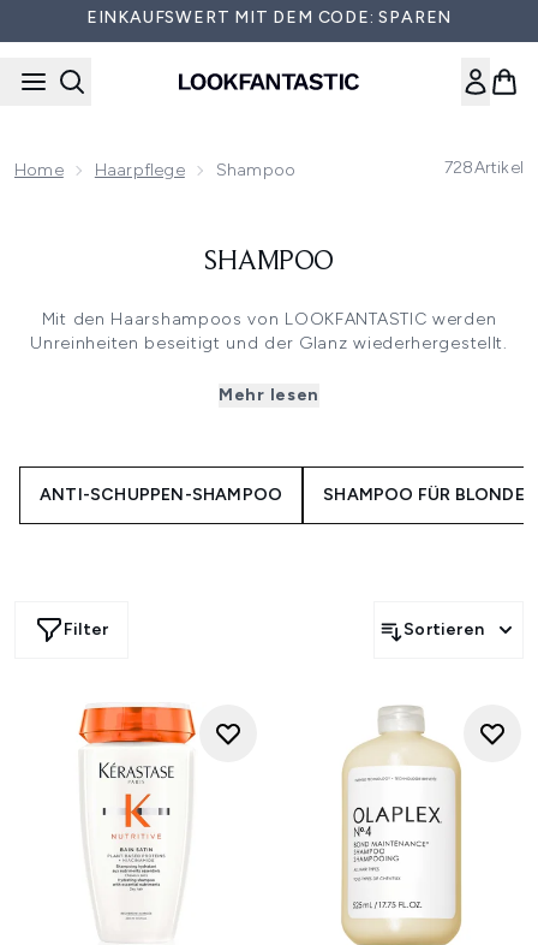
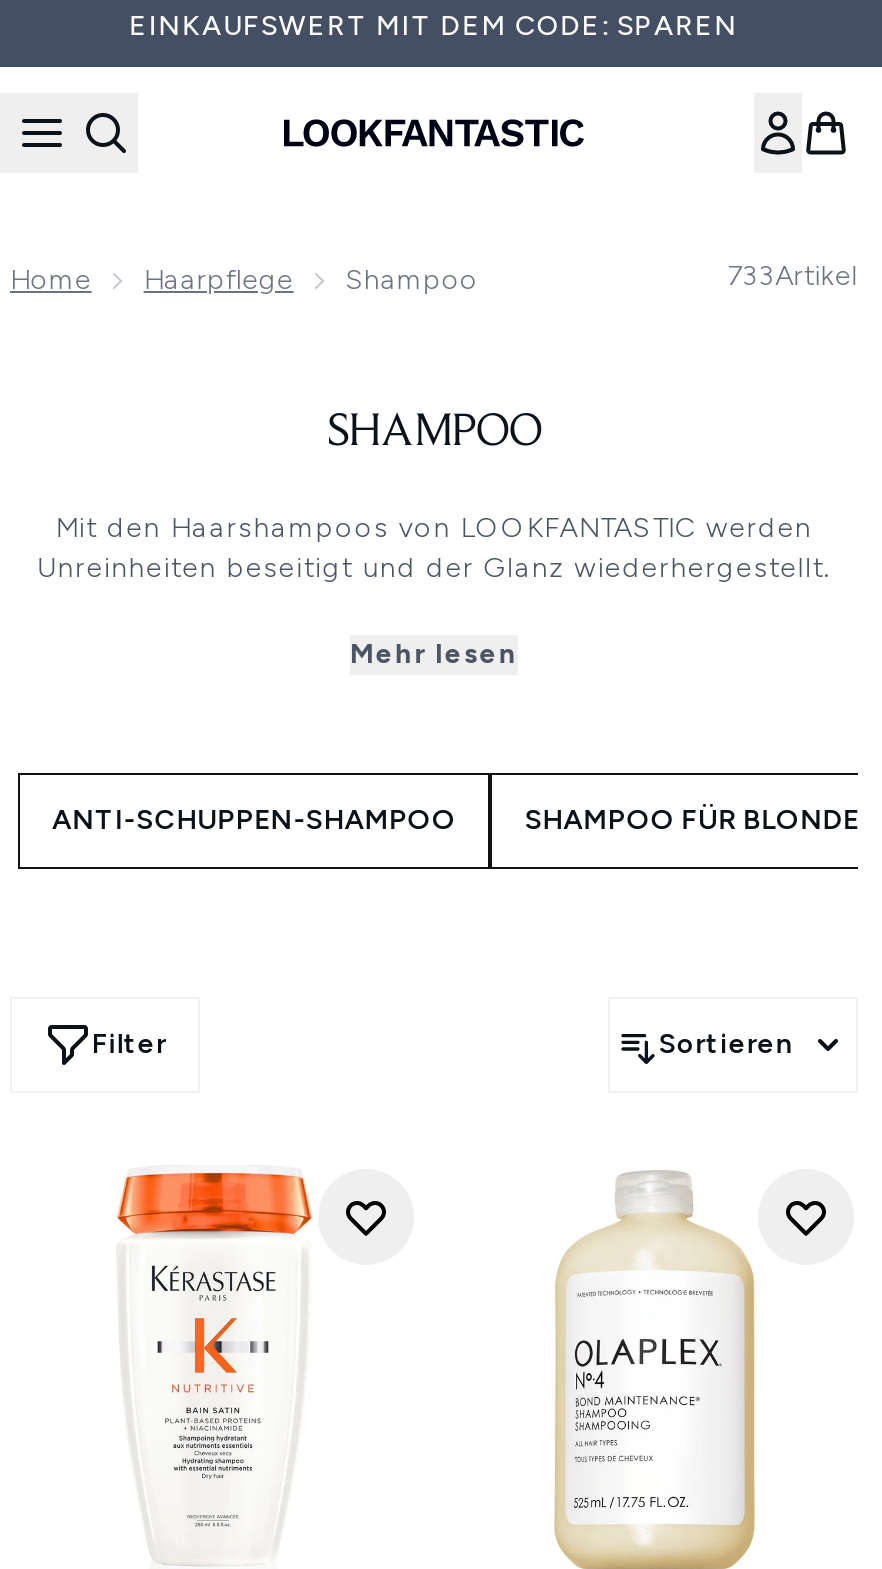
[444,157,524,178] 728Artikel -> [728,259,858,293] 733Artikel

